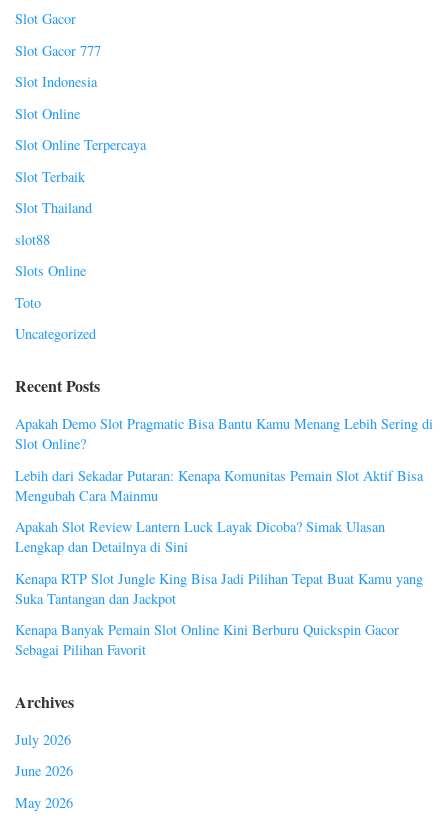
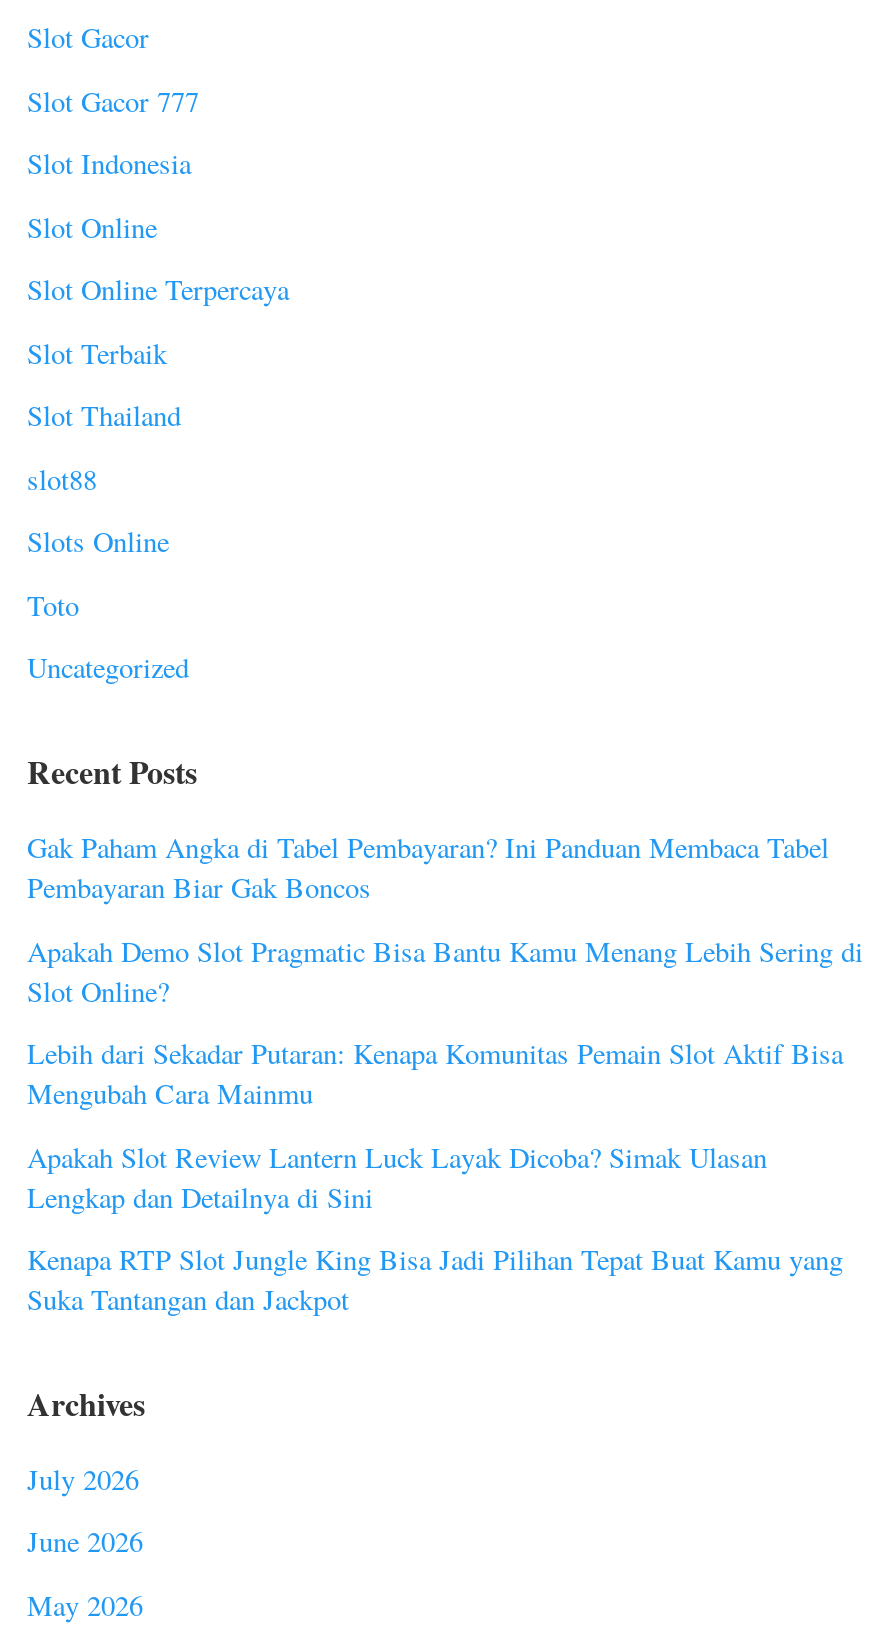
none -> [27,828,829,906] Gak Paham Angka di Tabel Pembayaran? Ini Panduan Membaca Tabel | Pembayaran Biar Gak Boncos
moved [15,414,433,608] -> [27,931,863,1318]: Apakah Demo Slot Pragmatic Bisa Bantu Kamu Menang Lebih Sering di | Slot Online? | Lebih dari Sekadar Putaran: Kenapa Komunitas Pemain Slot Aktif Bisa | Mengubah Cara Mainmu | Apakah Slot Review Lantern Luck Layak Dicoba? Simak Ulasan | Lengkap dan Detailnya di Sini | Kenapa RTP Slot Jungle King Bisa Jadi Pilihan Tepat Buat Kamu yang | Suka Tantangan dan Jackpot
[15,620,399,659] Kenapa Banyak Pemain Slot Online Kini Berburu Quickspin Gacor | Sebagai Pilihan Favorit -> none

